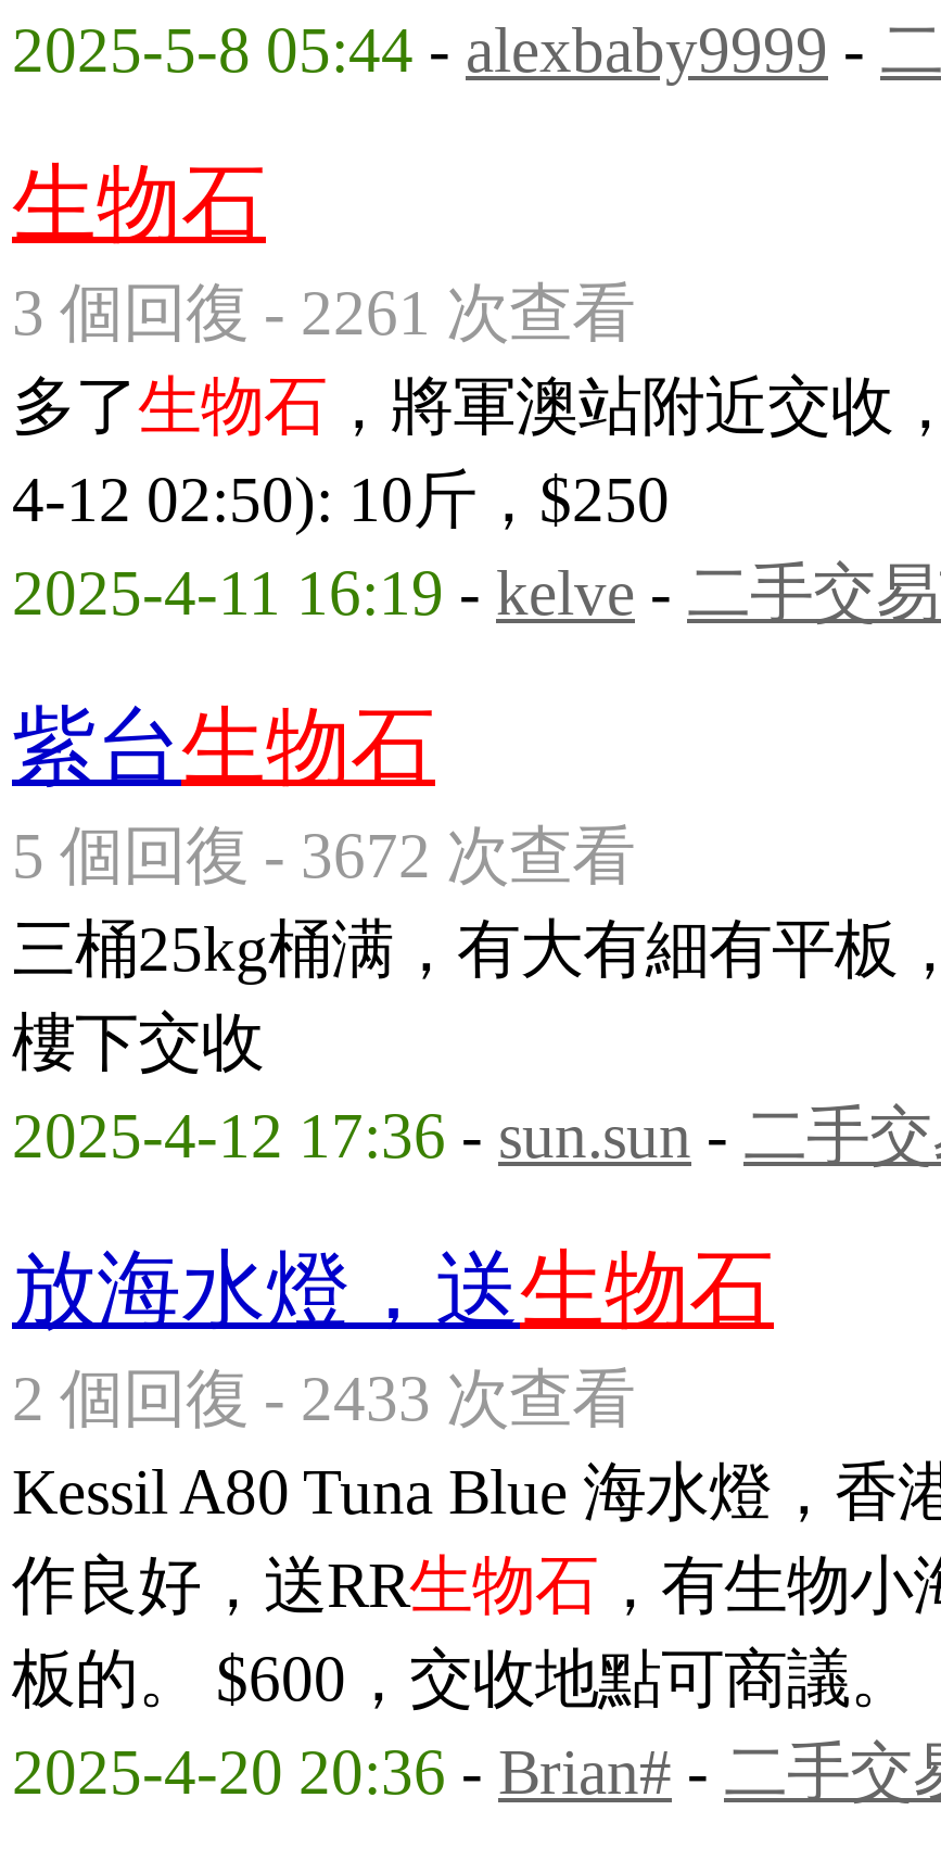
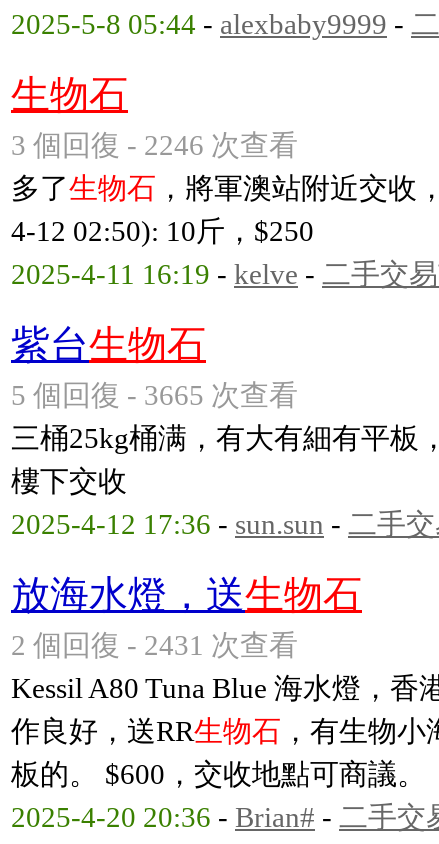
[12,278,635,347] 3 個回復 - 2261 次查看 -> [11,129,298,161] 3 個回復 - 2246 次查看
[12,821,635,890] 5 個回復 - 3672 次查看 -> [11,379,298,411] 5 個回復 - 3665 次查看
[12,1364,635,1433] 2 個回復 - 2433 次查看 -> [11,629,298,661] 2 個回復 - 2431 次查看

